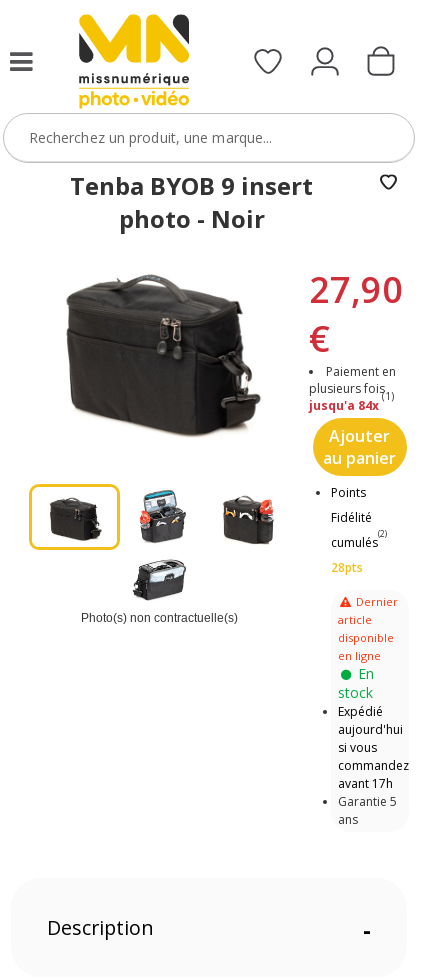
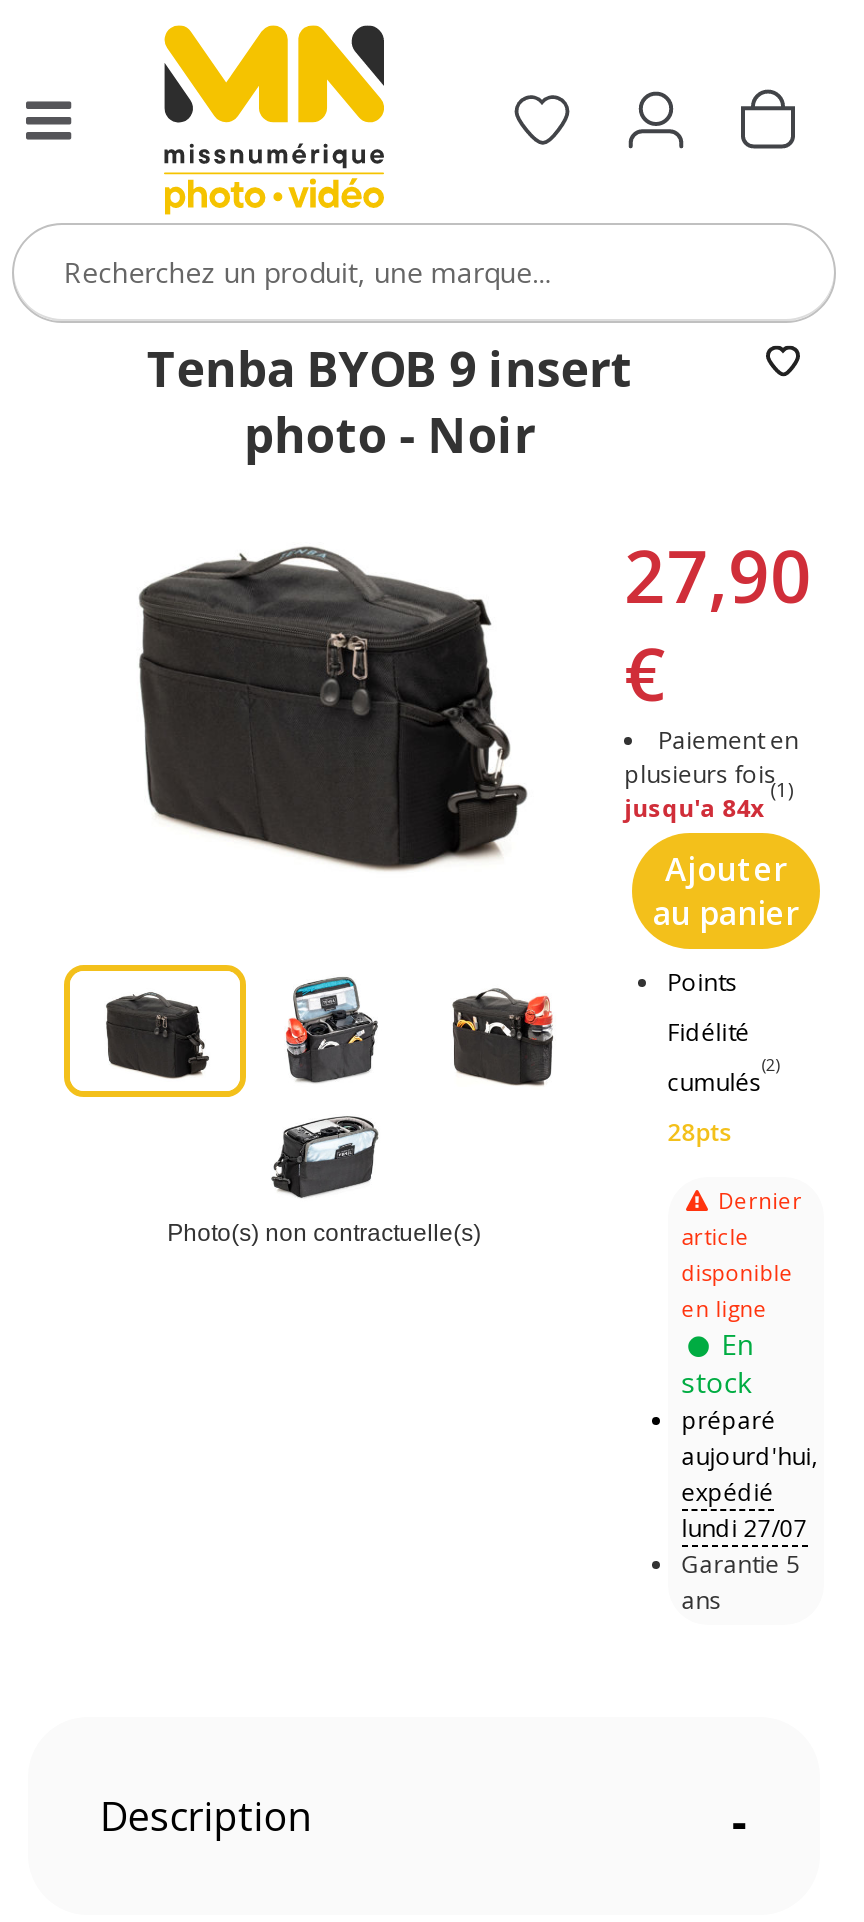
[338,703,409,792] Expédié | aujourd'hui | si vous | commandez | avant 17h -> [682,1403,818,1545] préparé | aujourd'hui, | expédié | lundi 27/07

